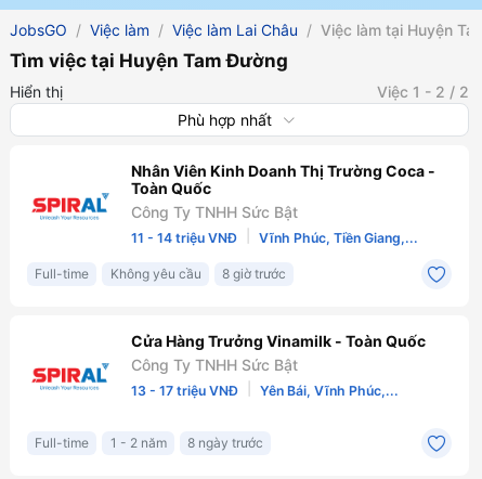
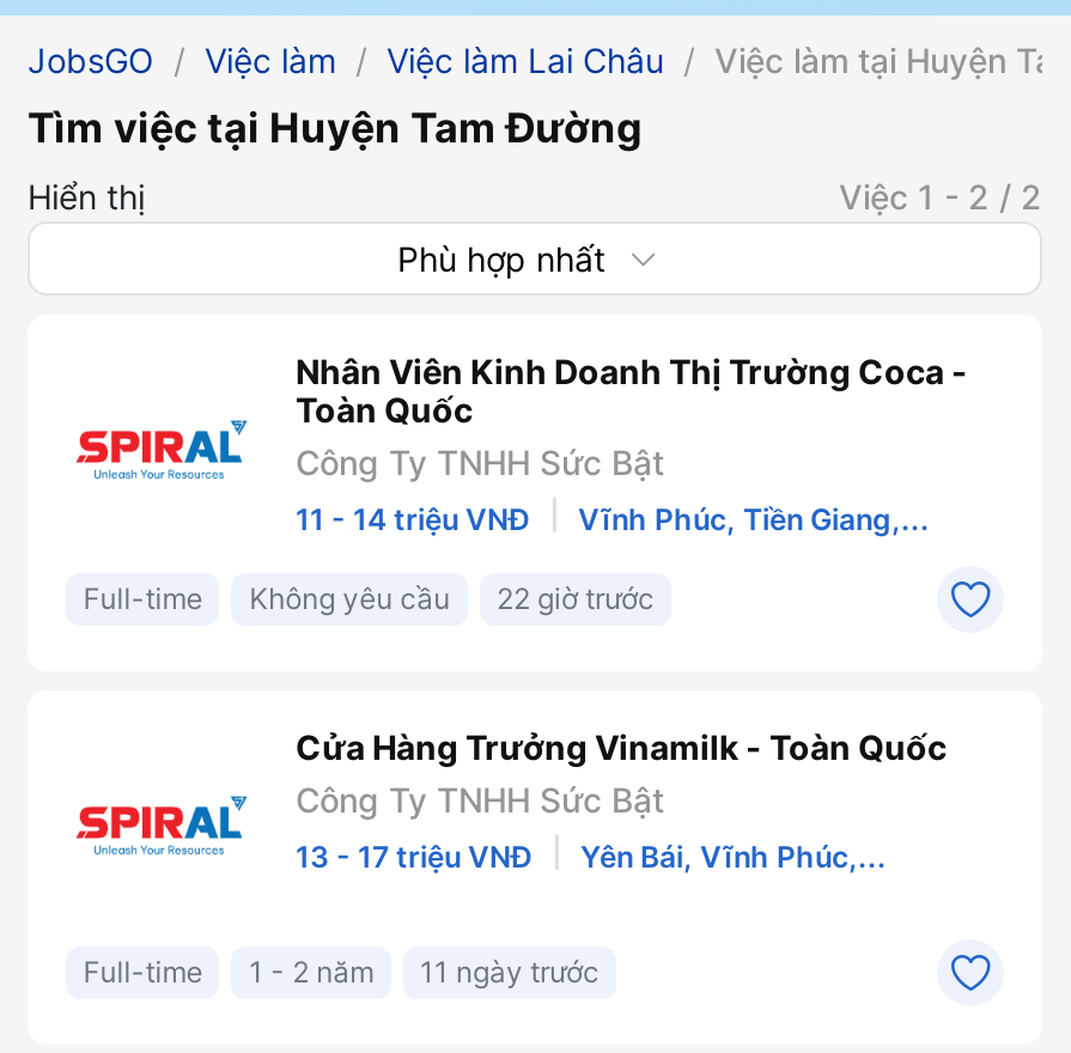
[35,266,286,282] Full-time Không yêu cầu 8 giờ trước -> [83,581,654,617] Full-time Không yêu cầu 22 giờ trước
[35,435,263,451] Full-time 1 - 2 năm 8 ngày trước -> [83,954,599,990] Full-time 1 - 2 năm 11 ngày trước

